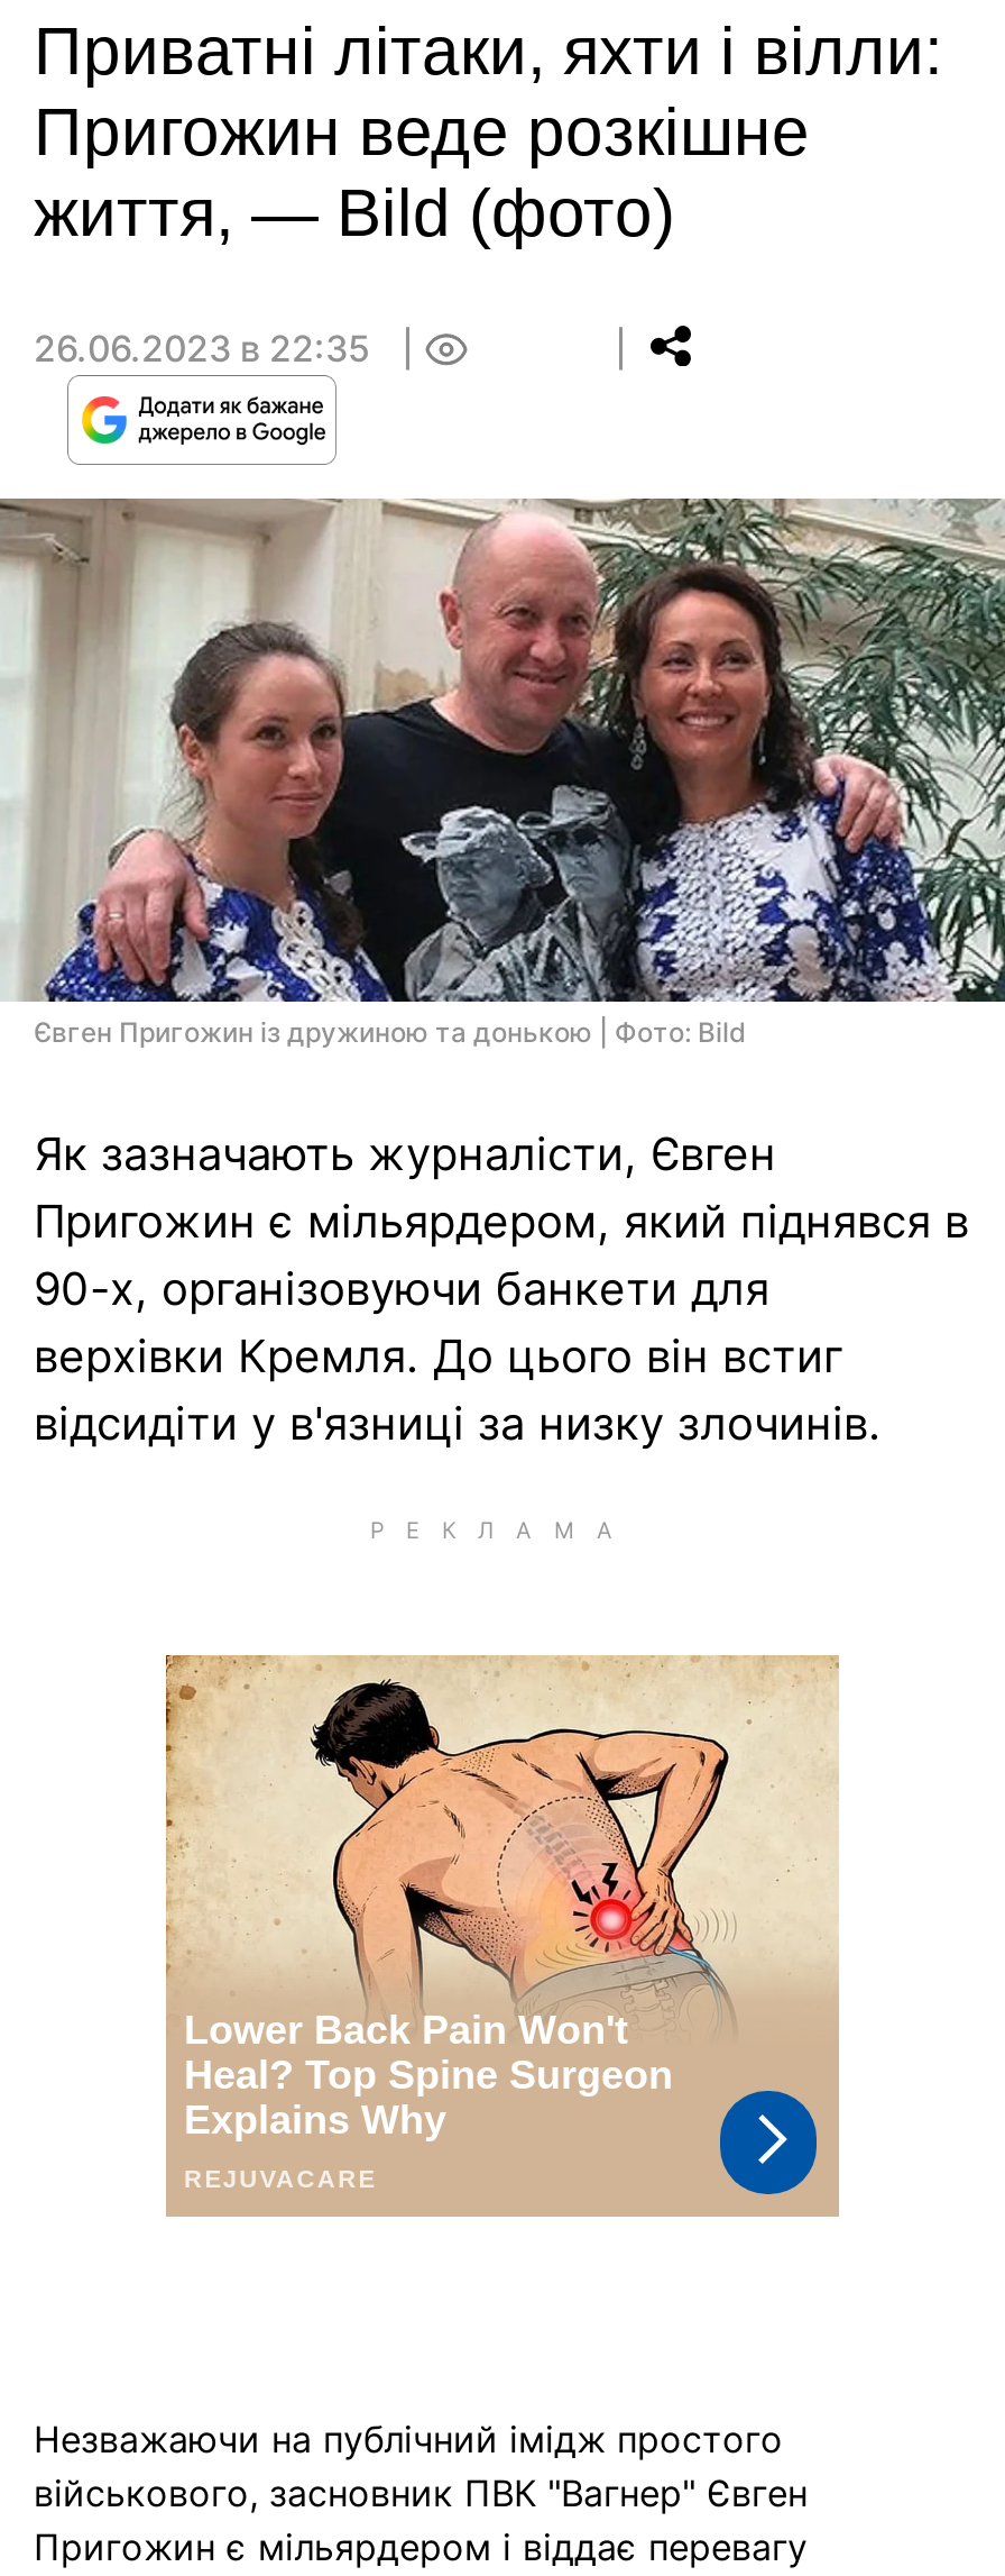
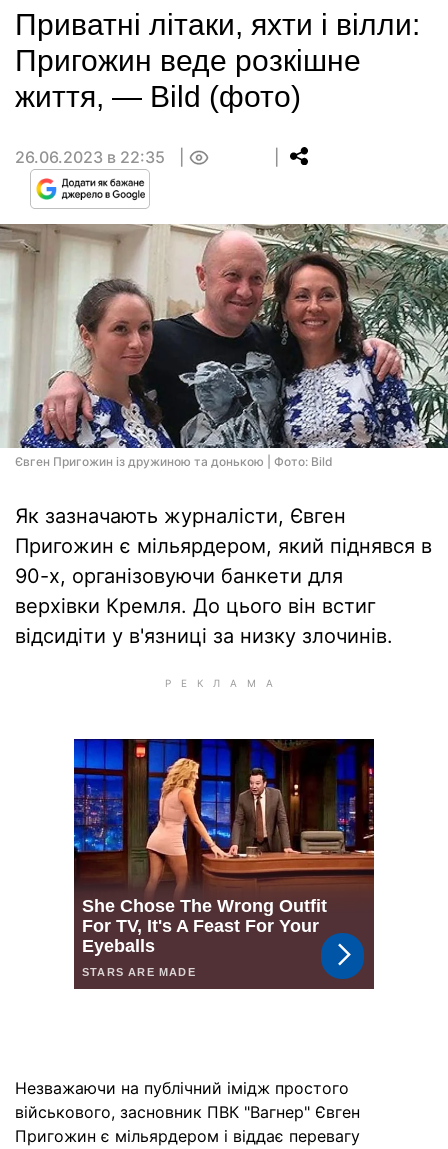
[164,1653,839,2214] [image] -> [73,738,375,989] [image]

